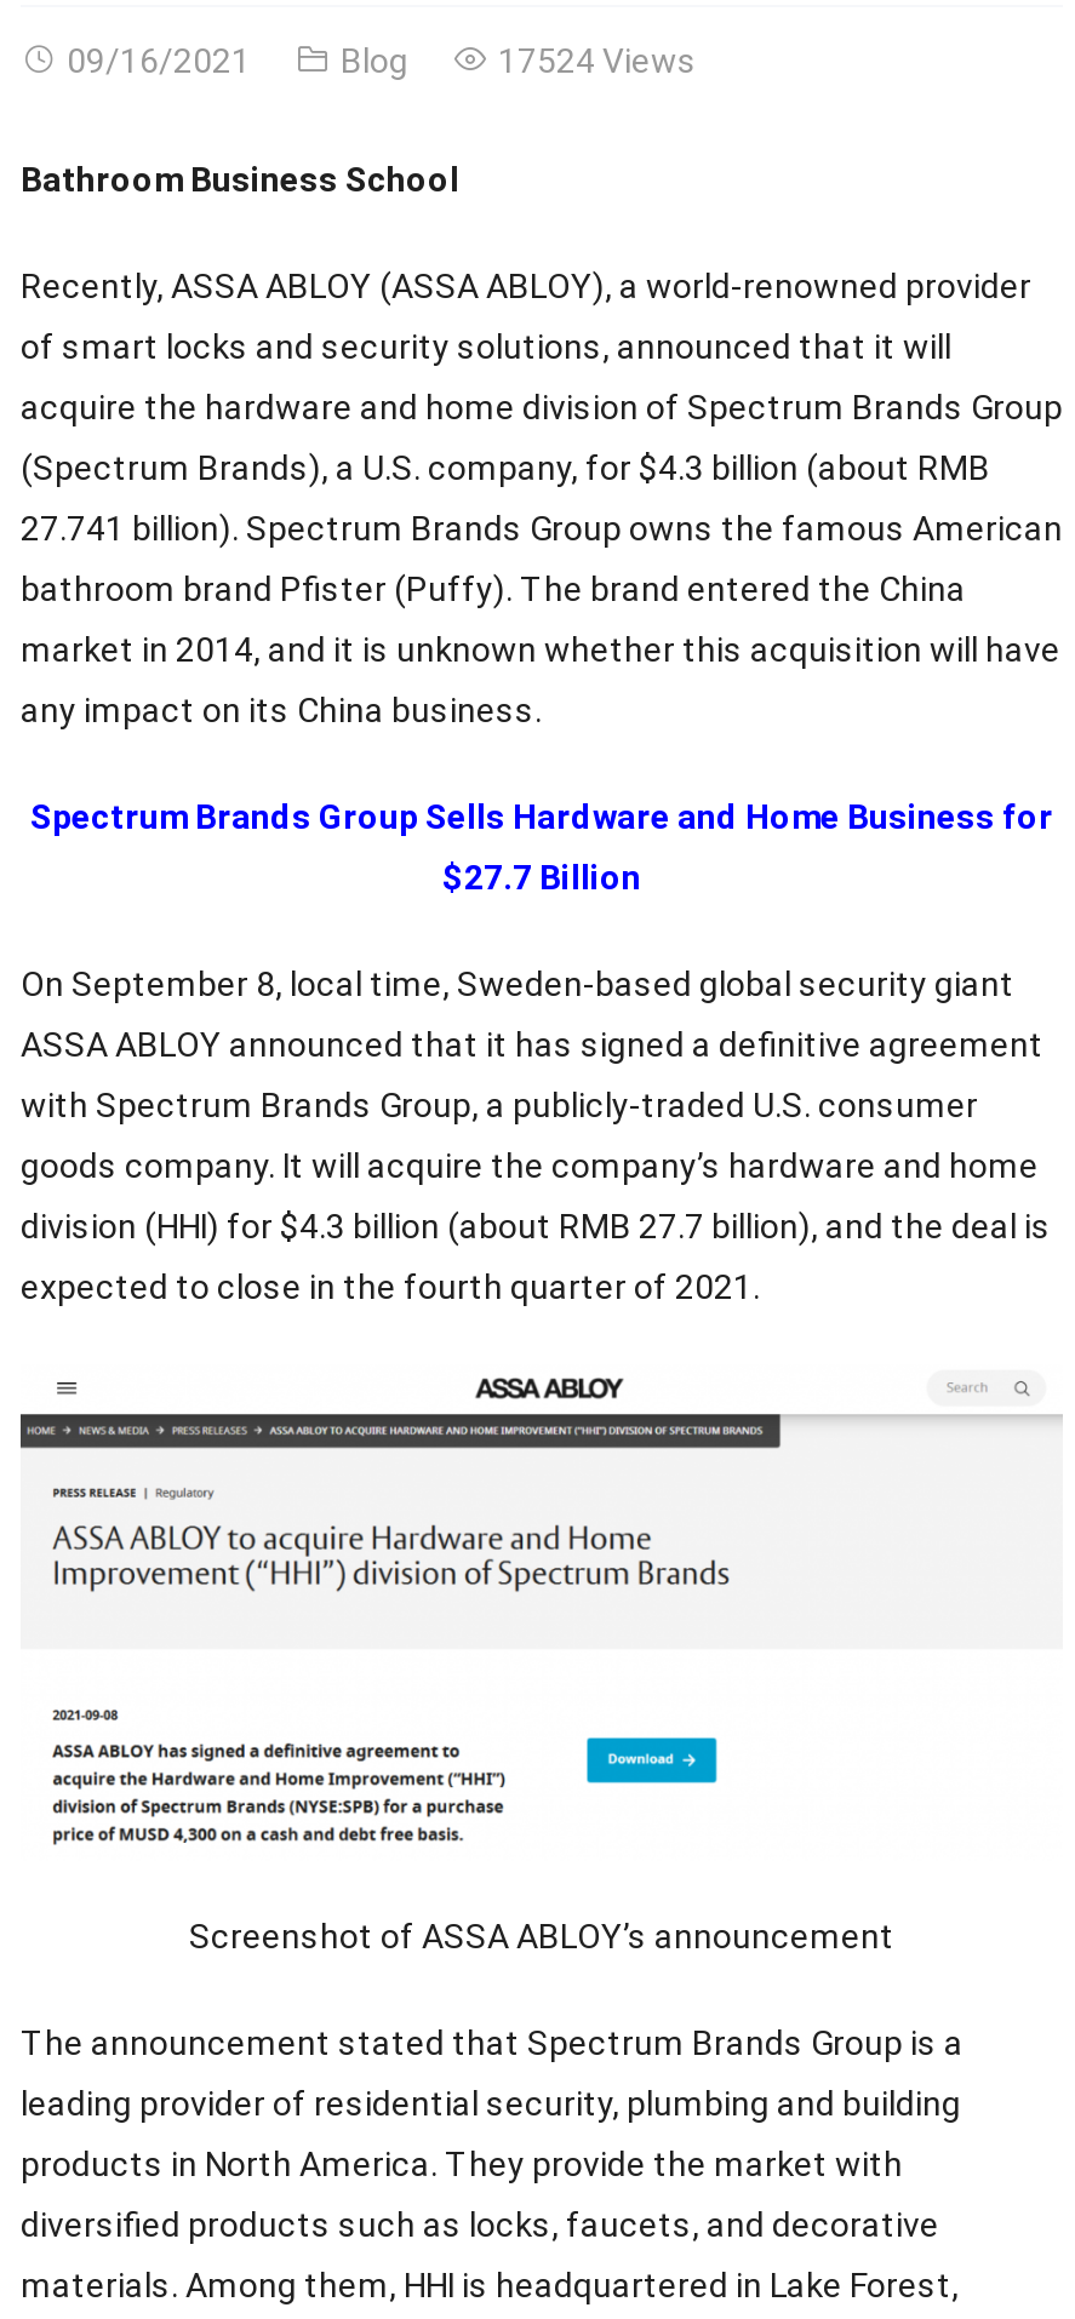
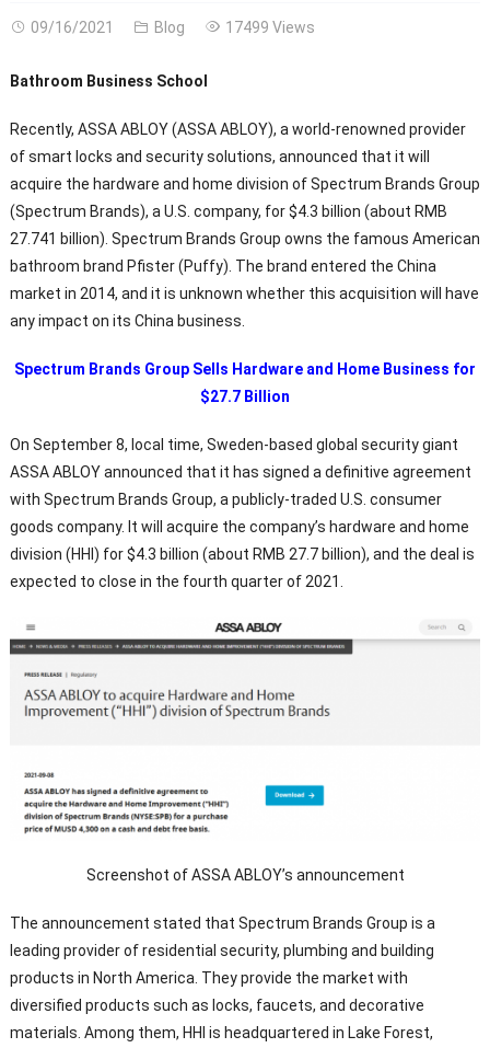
[498,41,697,80] 17524 Views -> [225,19,315,36] 17499 Views

